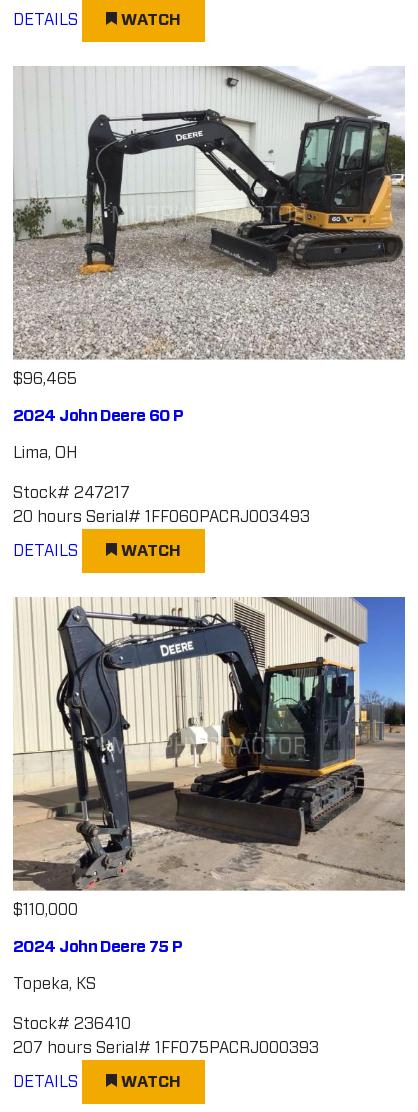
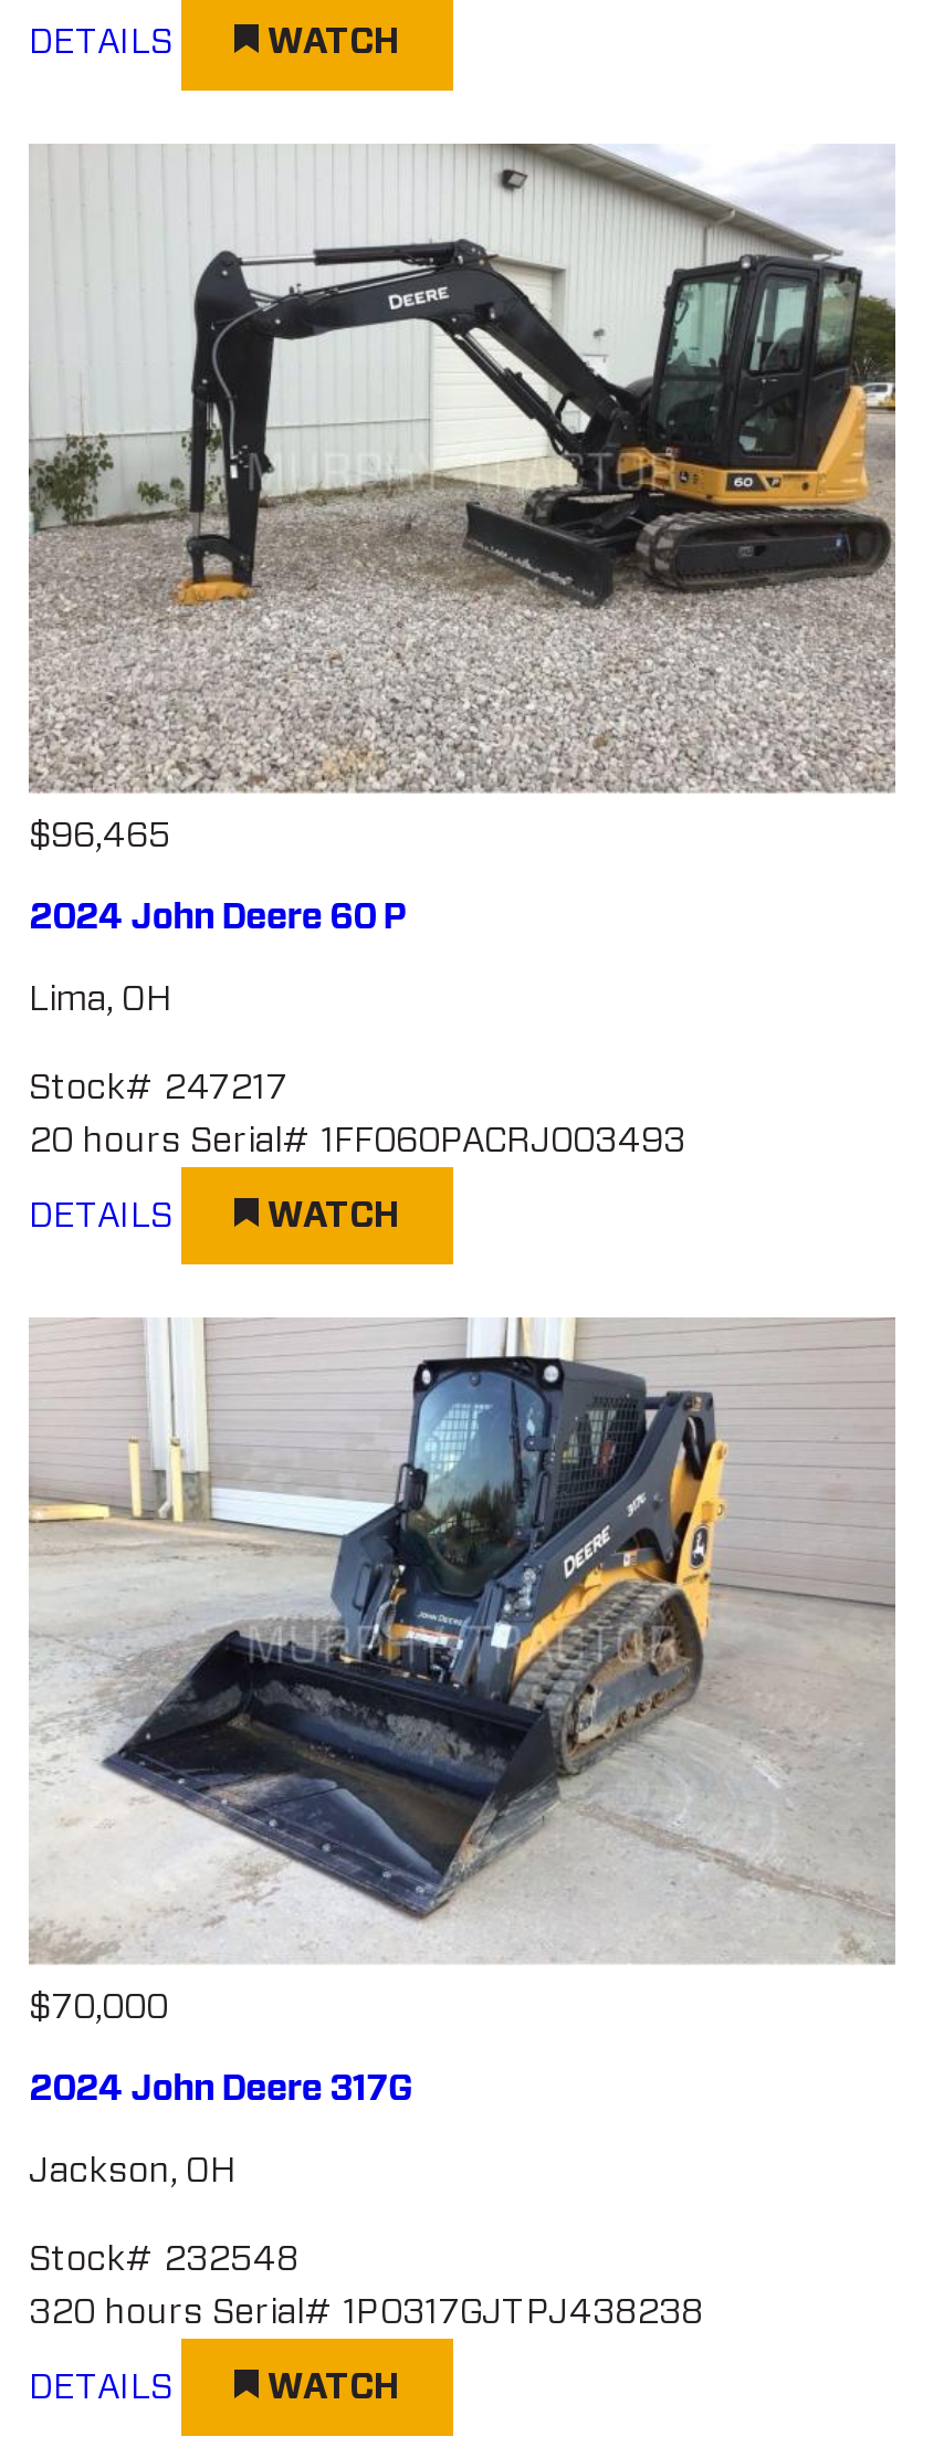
[13,596,406,919] [image] | $110,000 -> [29,1317,895,2030] [image] | $70,000
[13,935,183,956] 2024 John Deere 75 P -> [29,2066,411,2112] 2024 John Deere 317G
[13,972,96,993] Topeka, KS -> [29,2147,237,2194] Jackson, OH
[13,1012,319,1057] Stock# 236410 | 207 hours Serial# 1FF075PACRJ000393 -> [29,2236,703,2335] Stock# 232548 | 320 hours Serial# 1P0317GJTPJ438238

